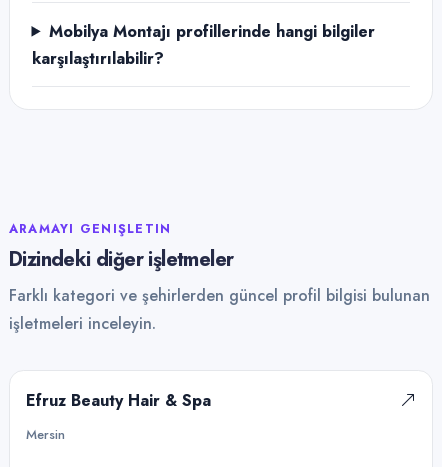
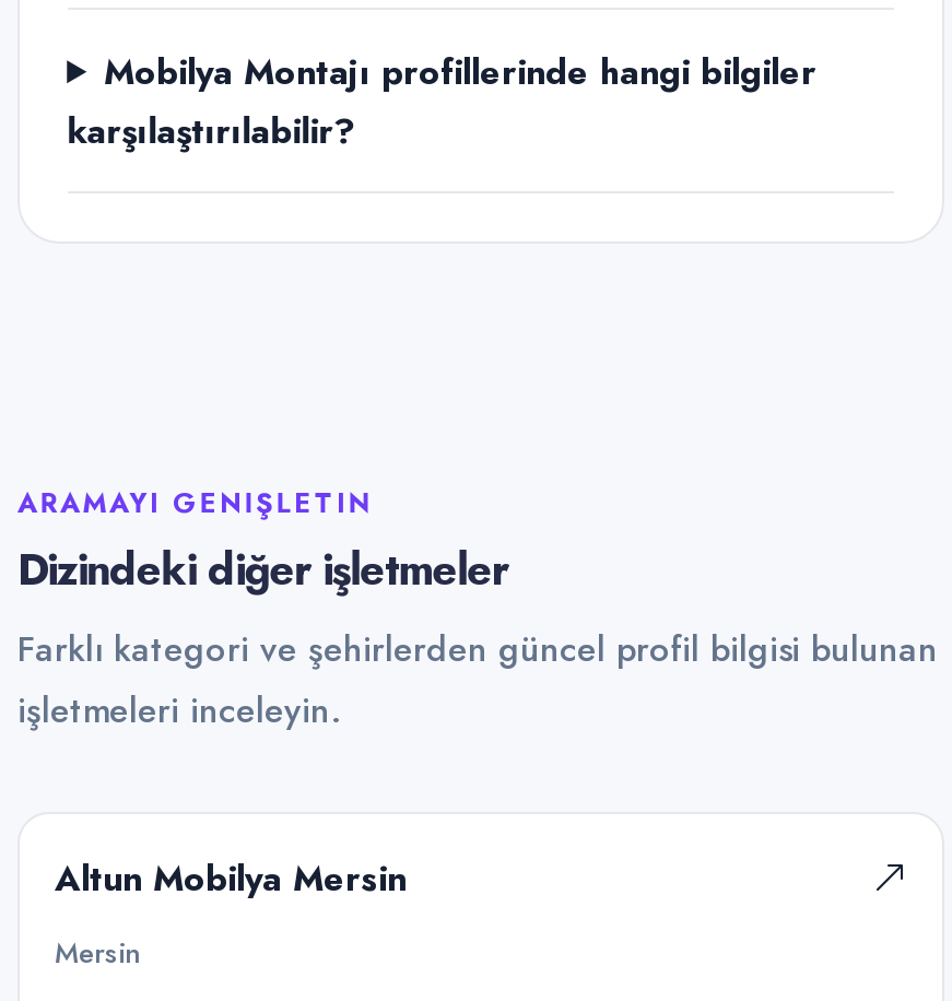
[26,389,211,412] Efruz Beauty Hair & Spa -> [55,854,407,904] Altun Mobilya Mersin

